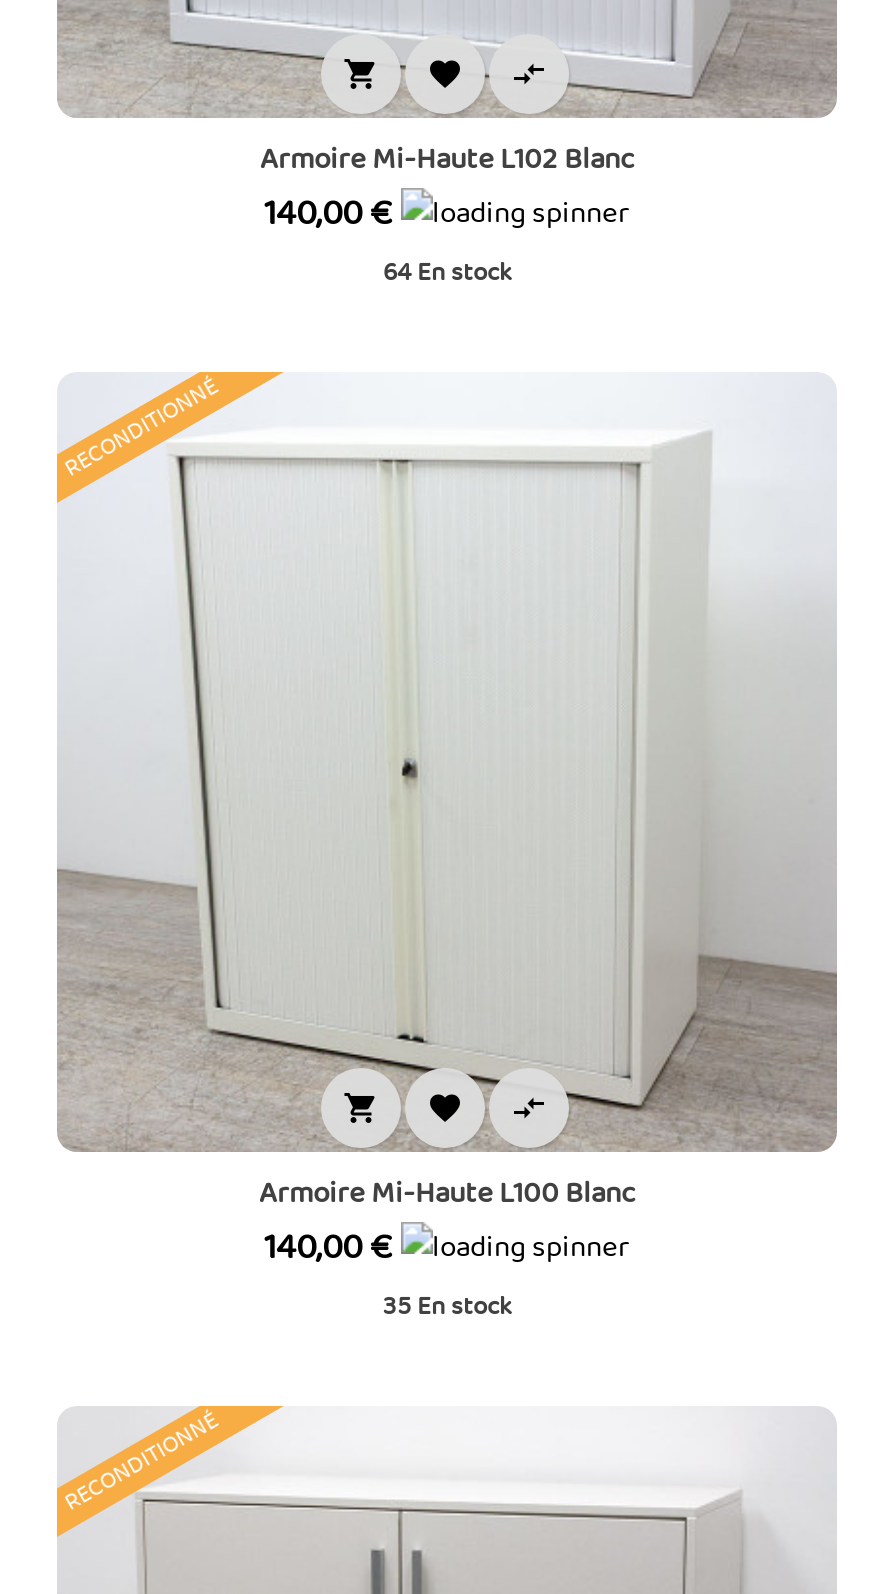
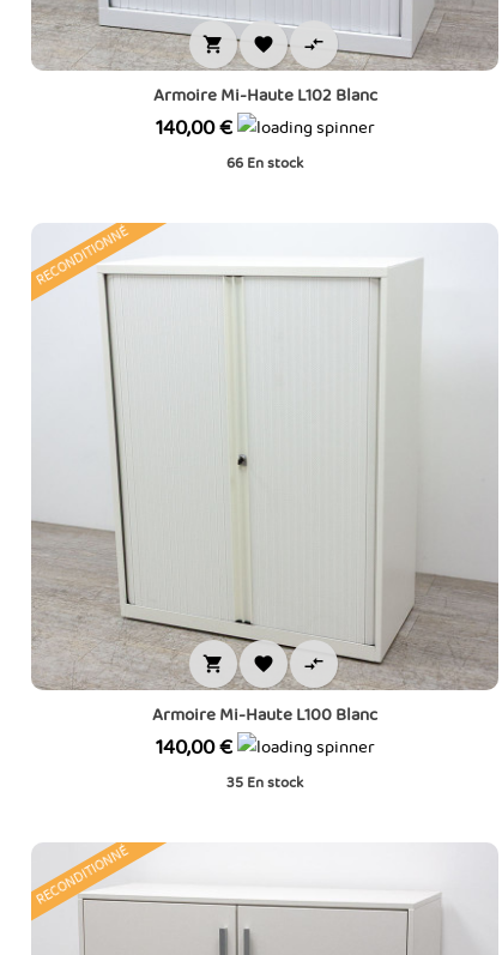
[383,254,511,292] 64 En stock -> [226,152,303,175] 66 En stock

